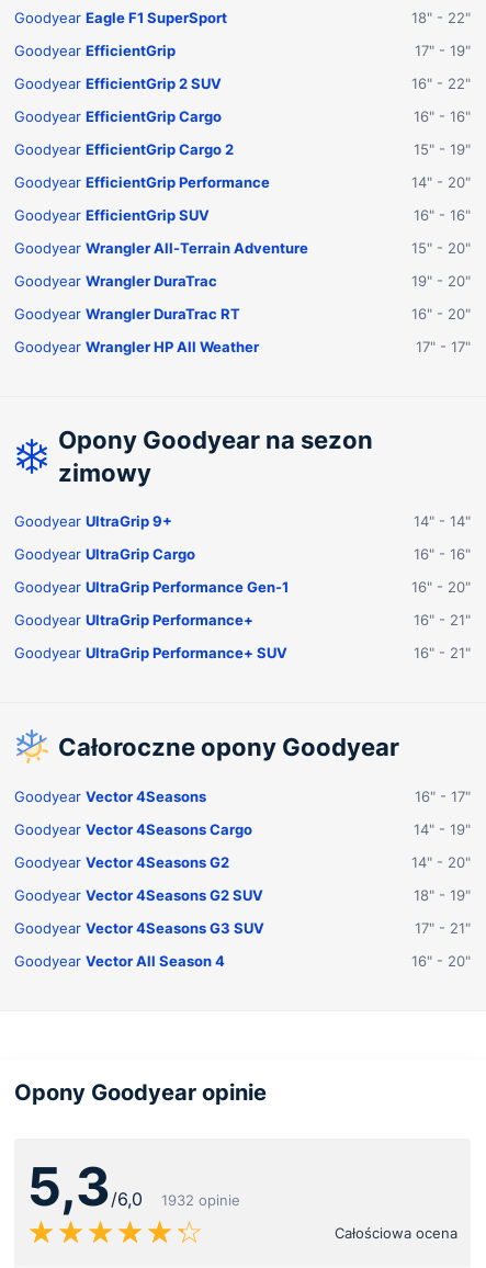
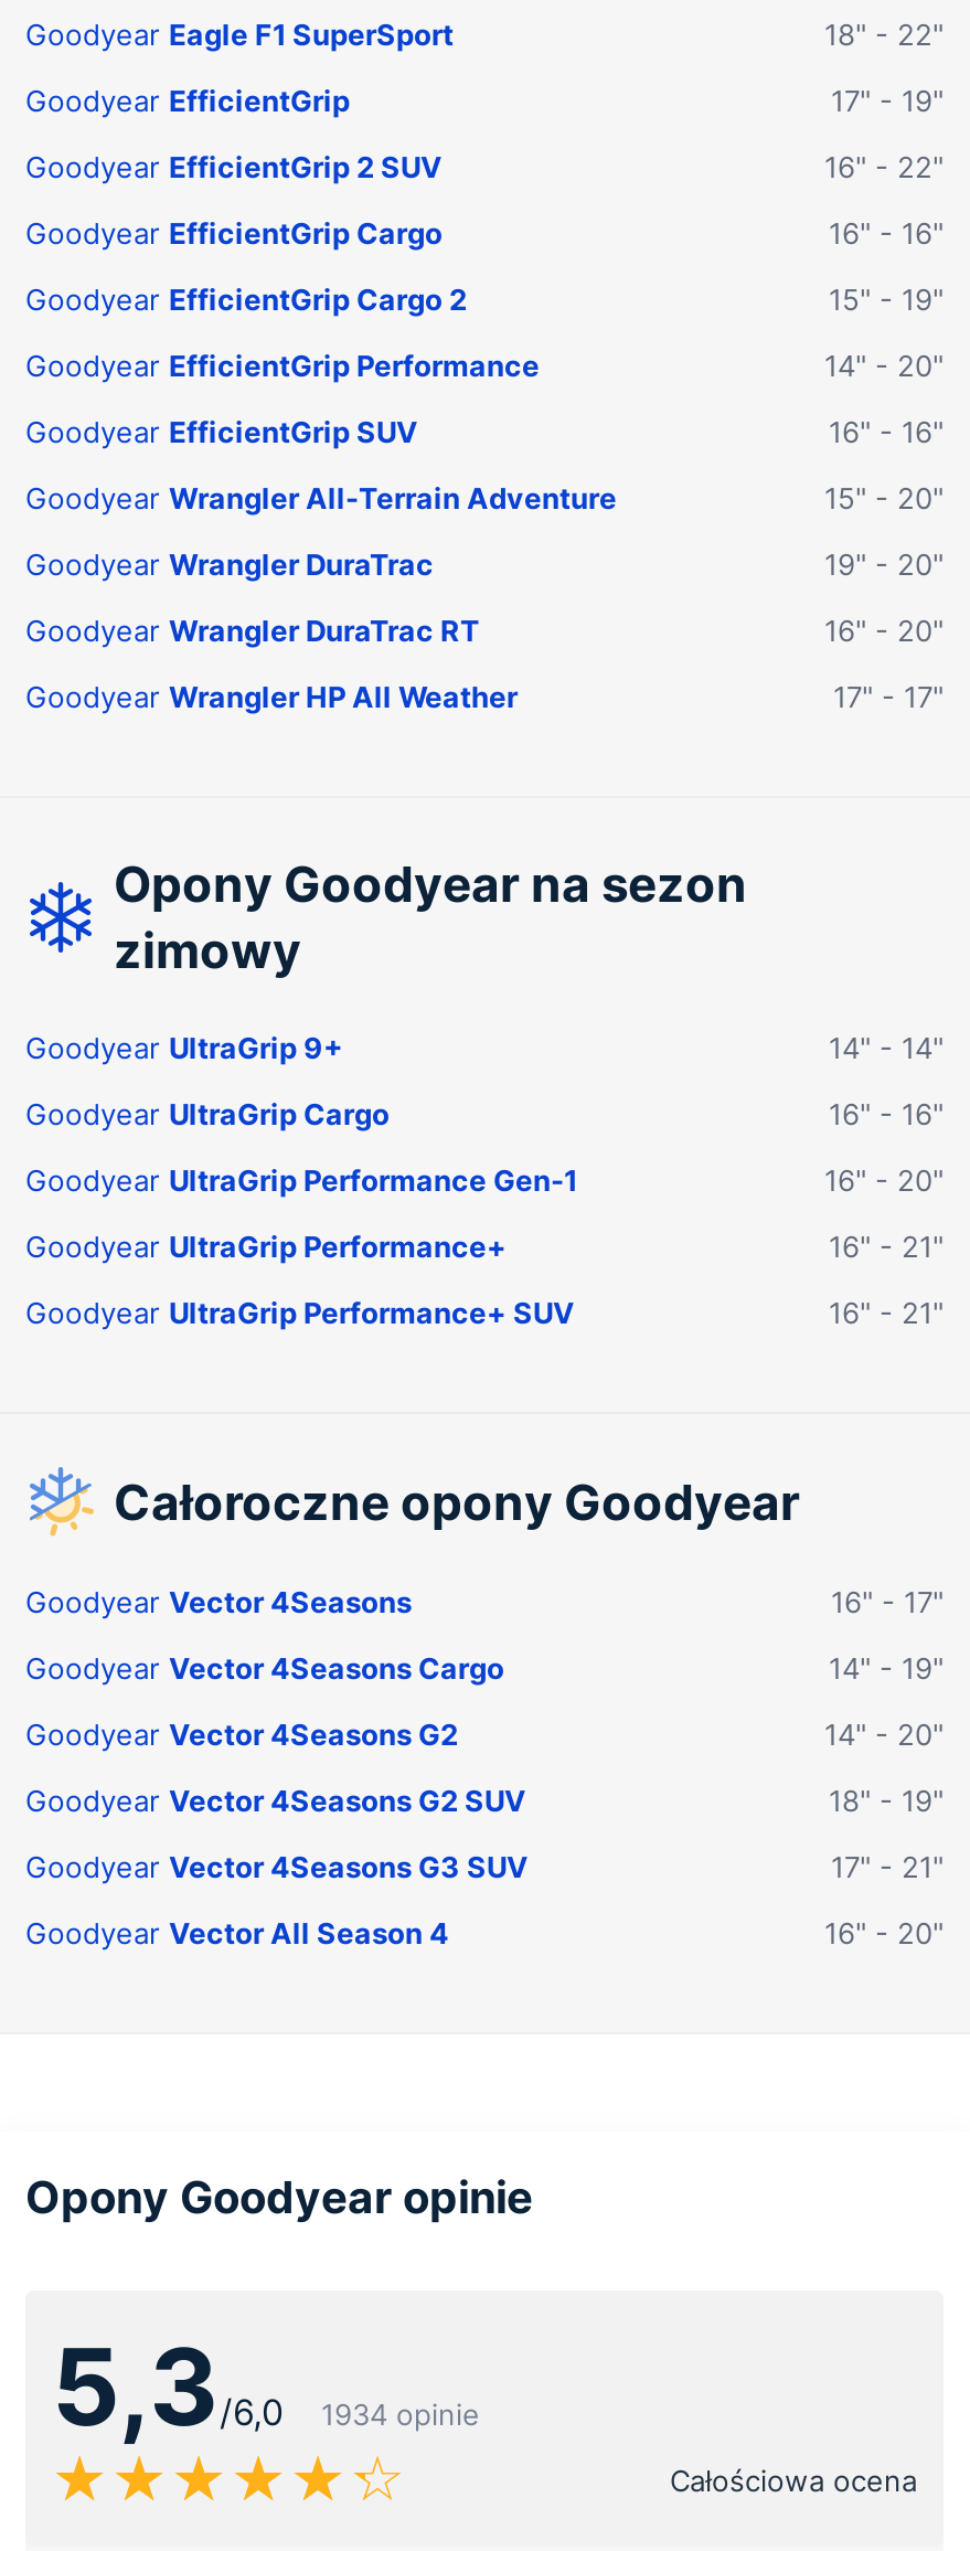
[161,1191,240,1209] 1932 opinie -> [321,2396,480,2432] 1934 opinie

